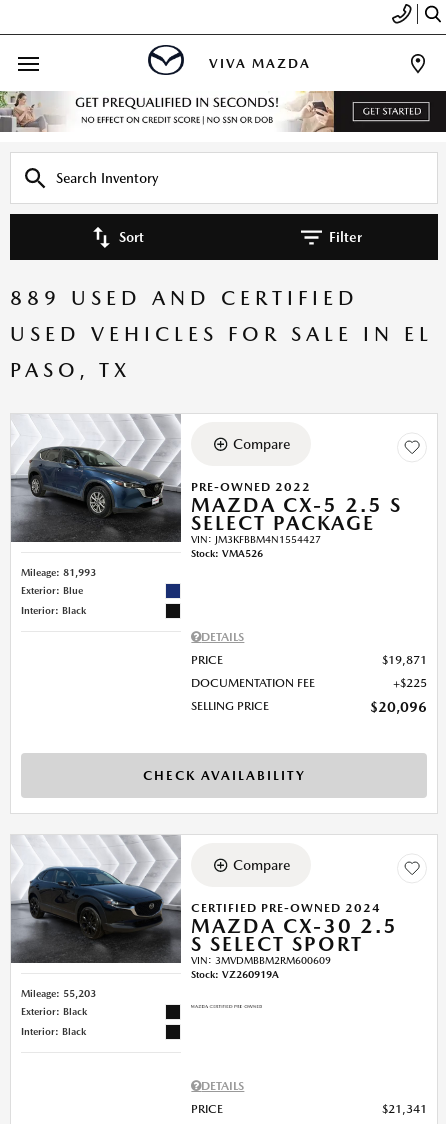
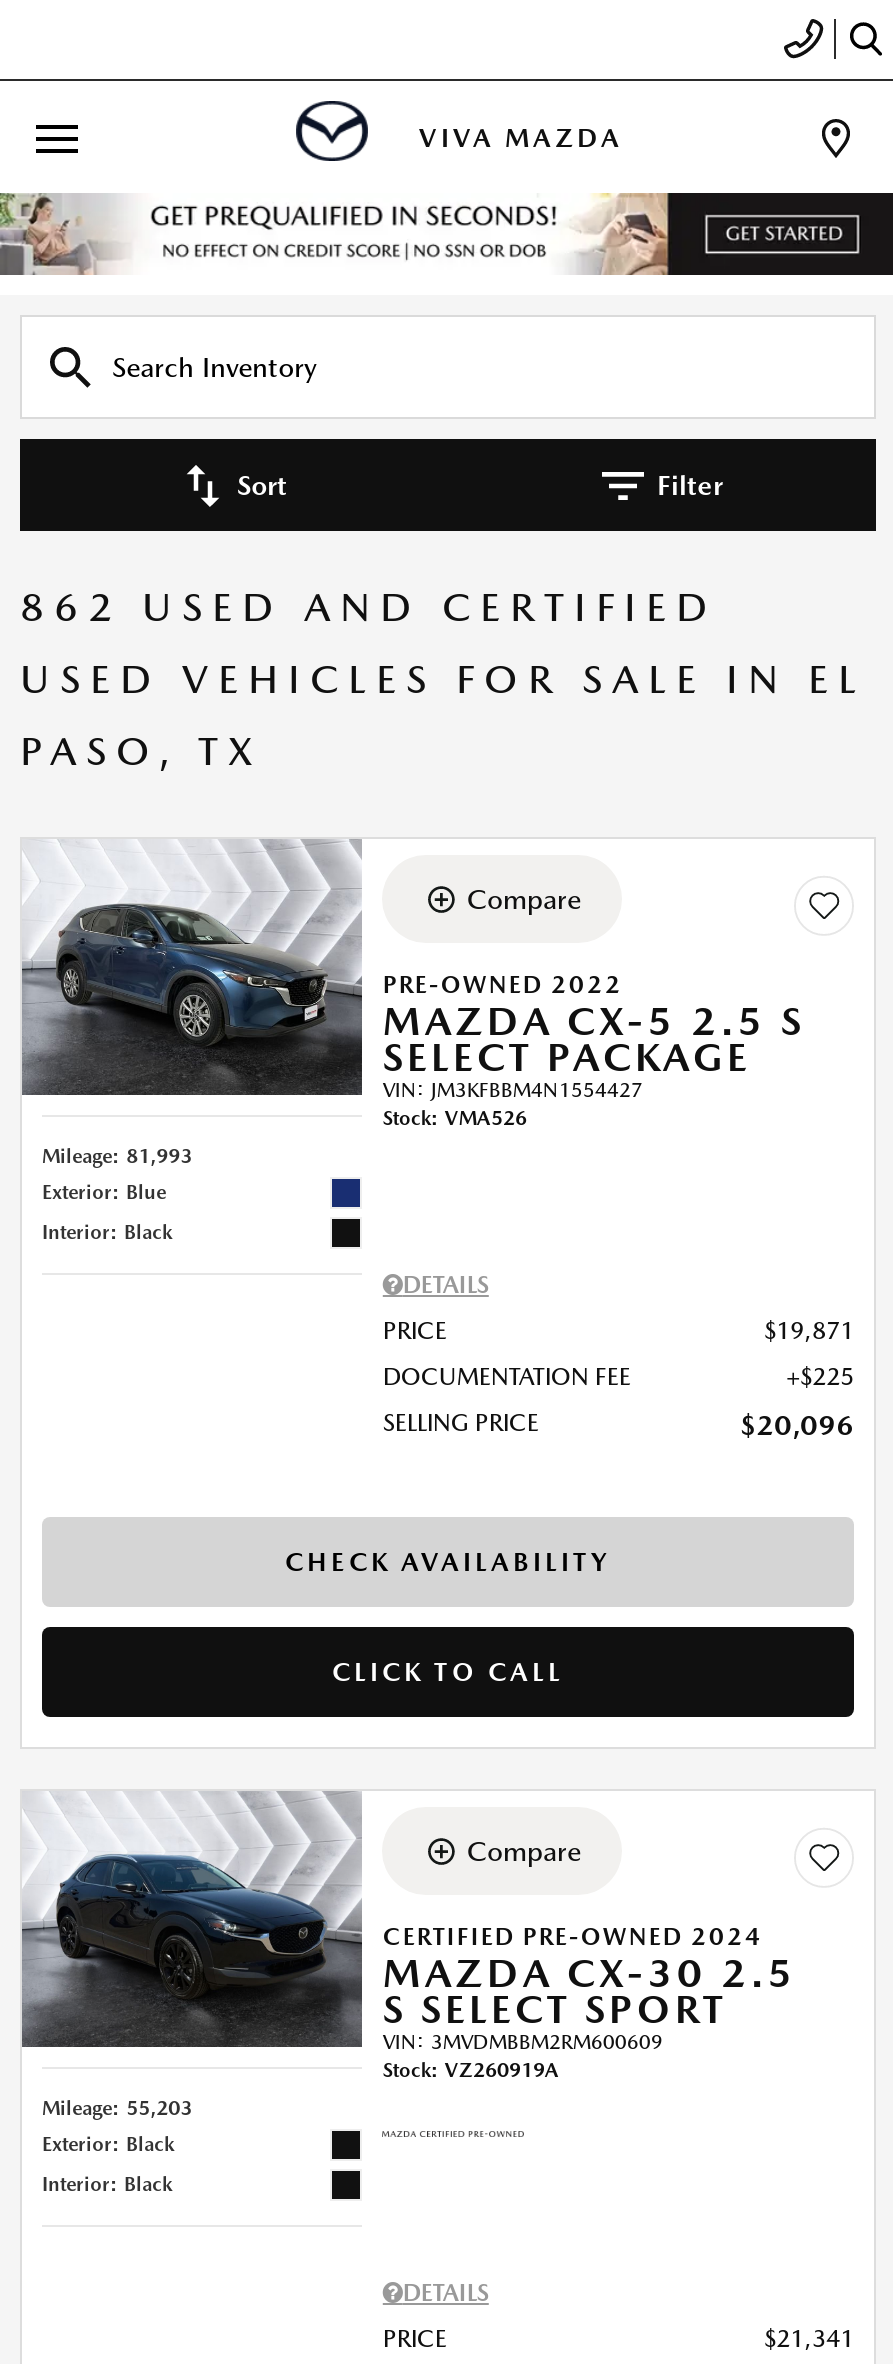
[10,286,359,310] 889 USED AND CERTIFIED -> [20,584,718,632] 862 USED AND CERTIFIED
none -> [332,1658,564,1688] CLICK TO CALL

